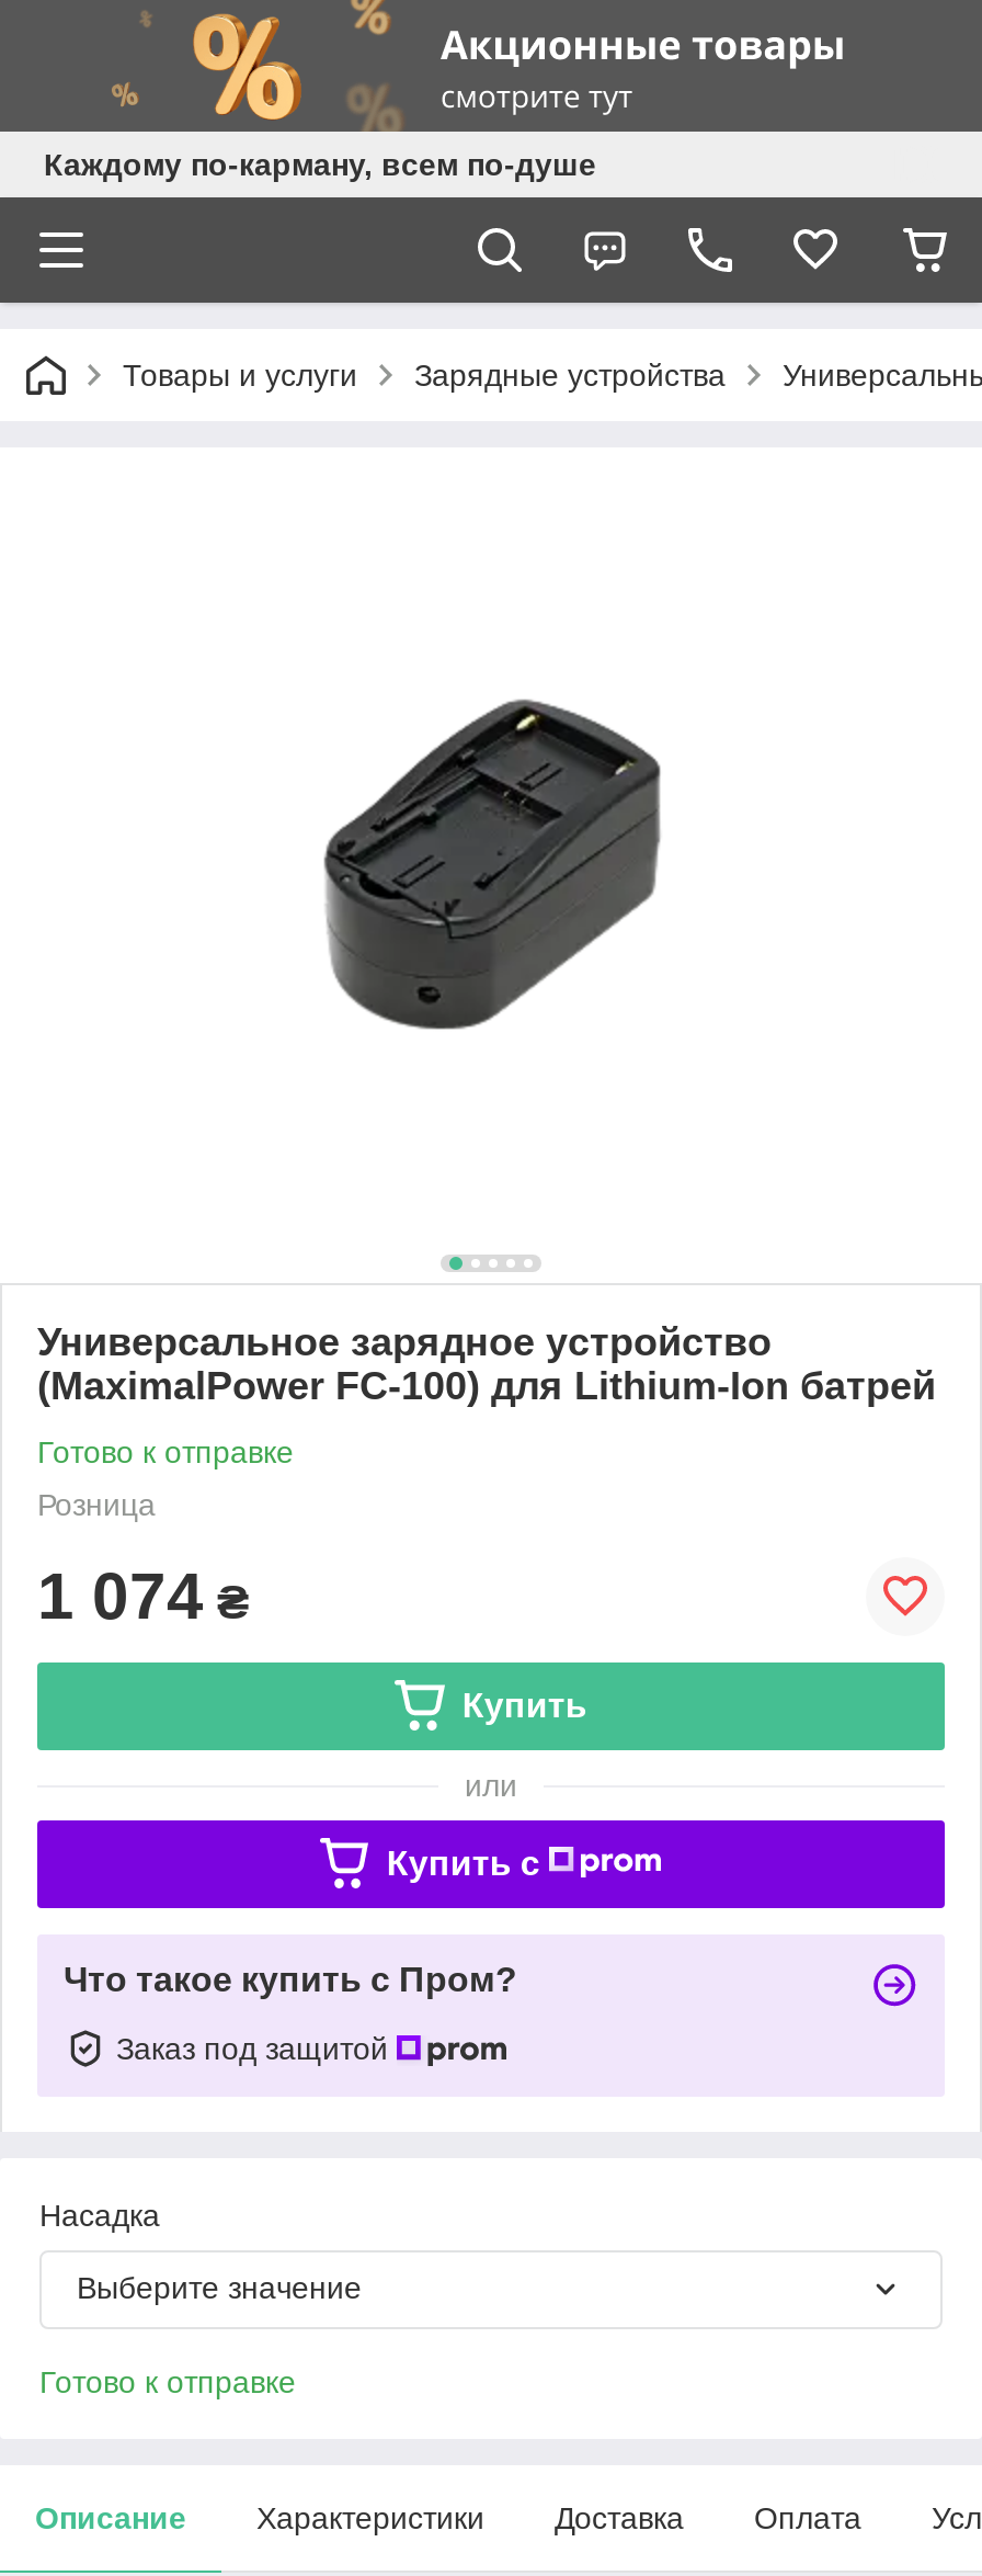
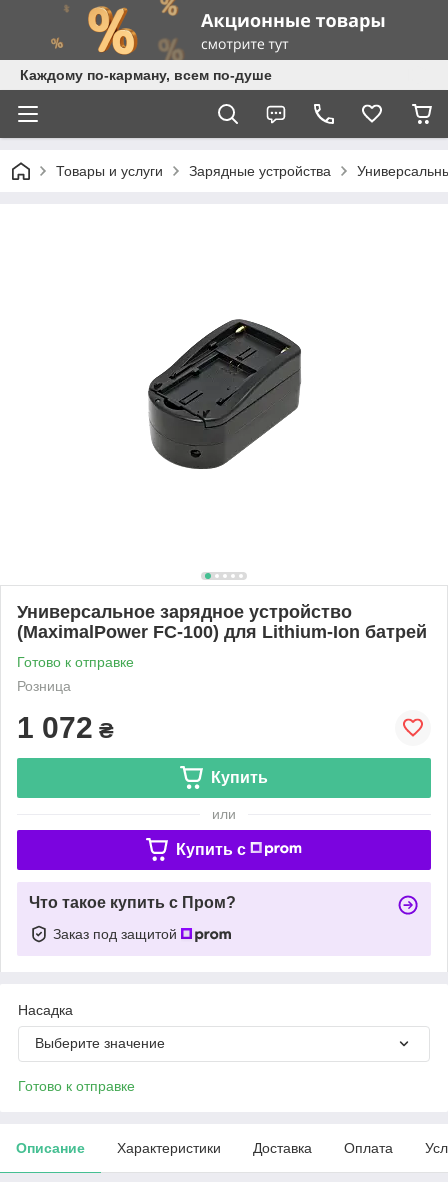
[37,1559,250,1631] 1 074 ₴ -> [17,711,114,744] 1 072 ₴

